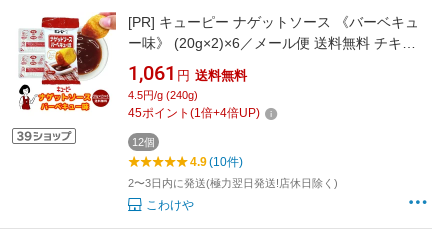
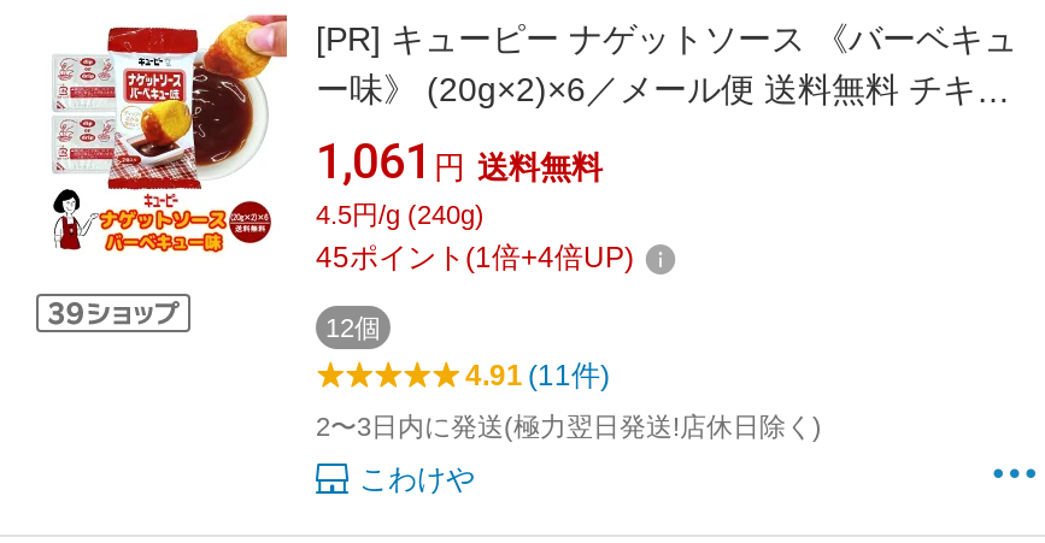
[190,155,243,169] 4.9 (10件) -> [465,360,610,394] 4.91 (11件)

